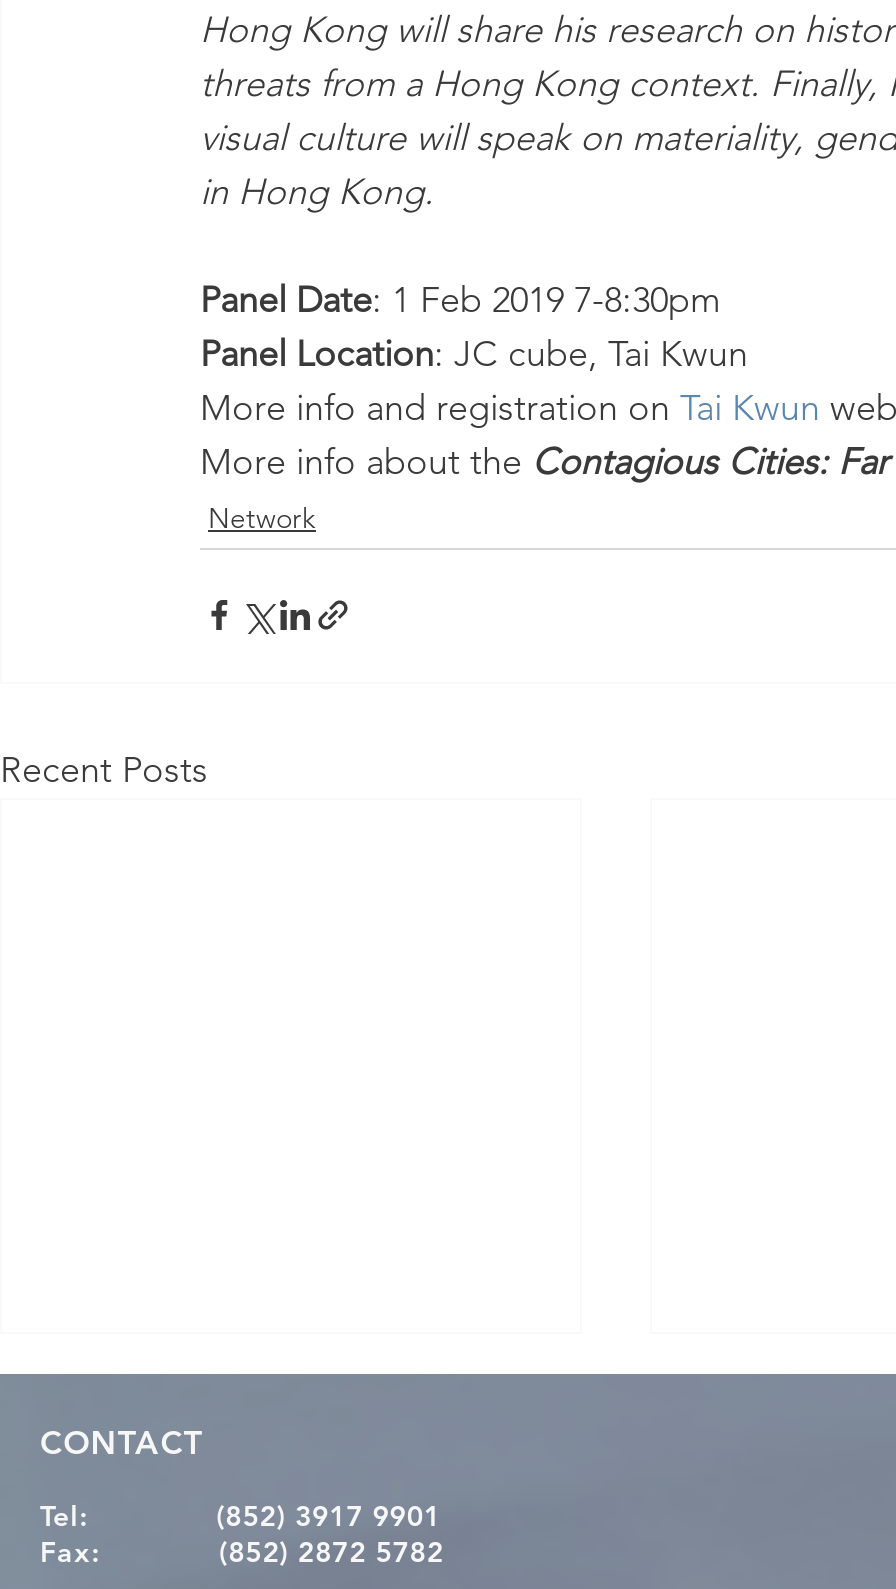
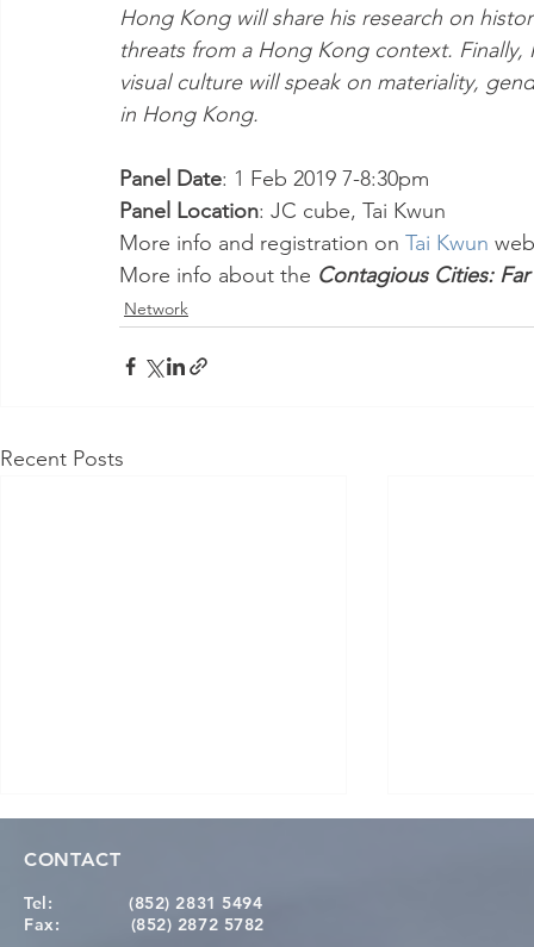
[40,1498,441,1534] Tel: (852) 3917 9901 -> [24,892,263,914] Tel: (852) 2831 5494

